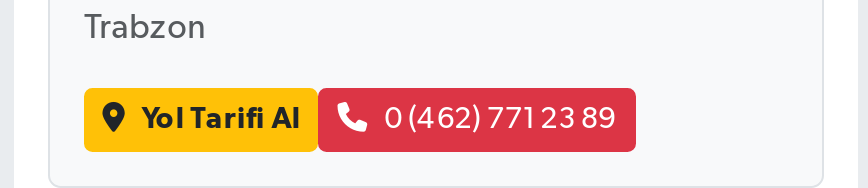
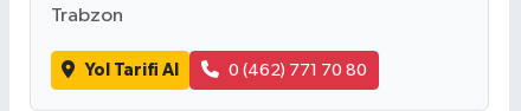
[384,103,616,133] 0 (462) 771 23 89 -> [229,61,367,79] 0 (462) 771 70 80

